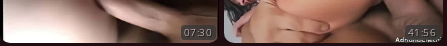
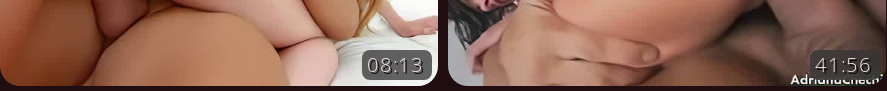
[183,25,212,39] 07:30 -> [367,49,424,77] 08:13

